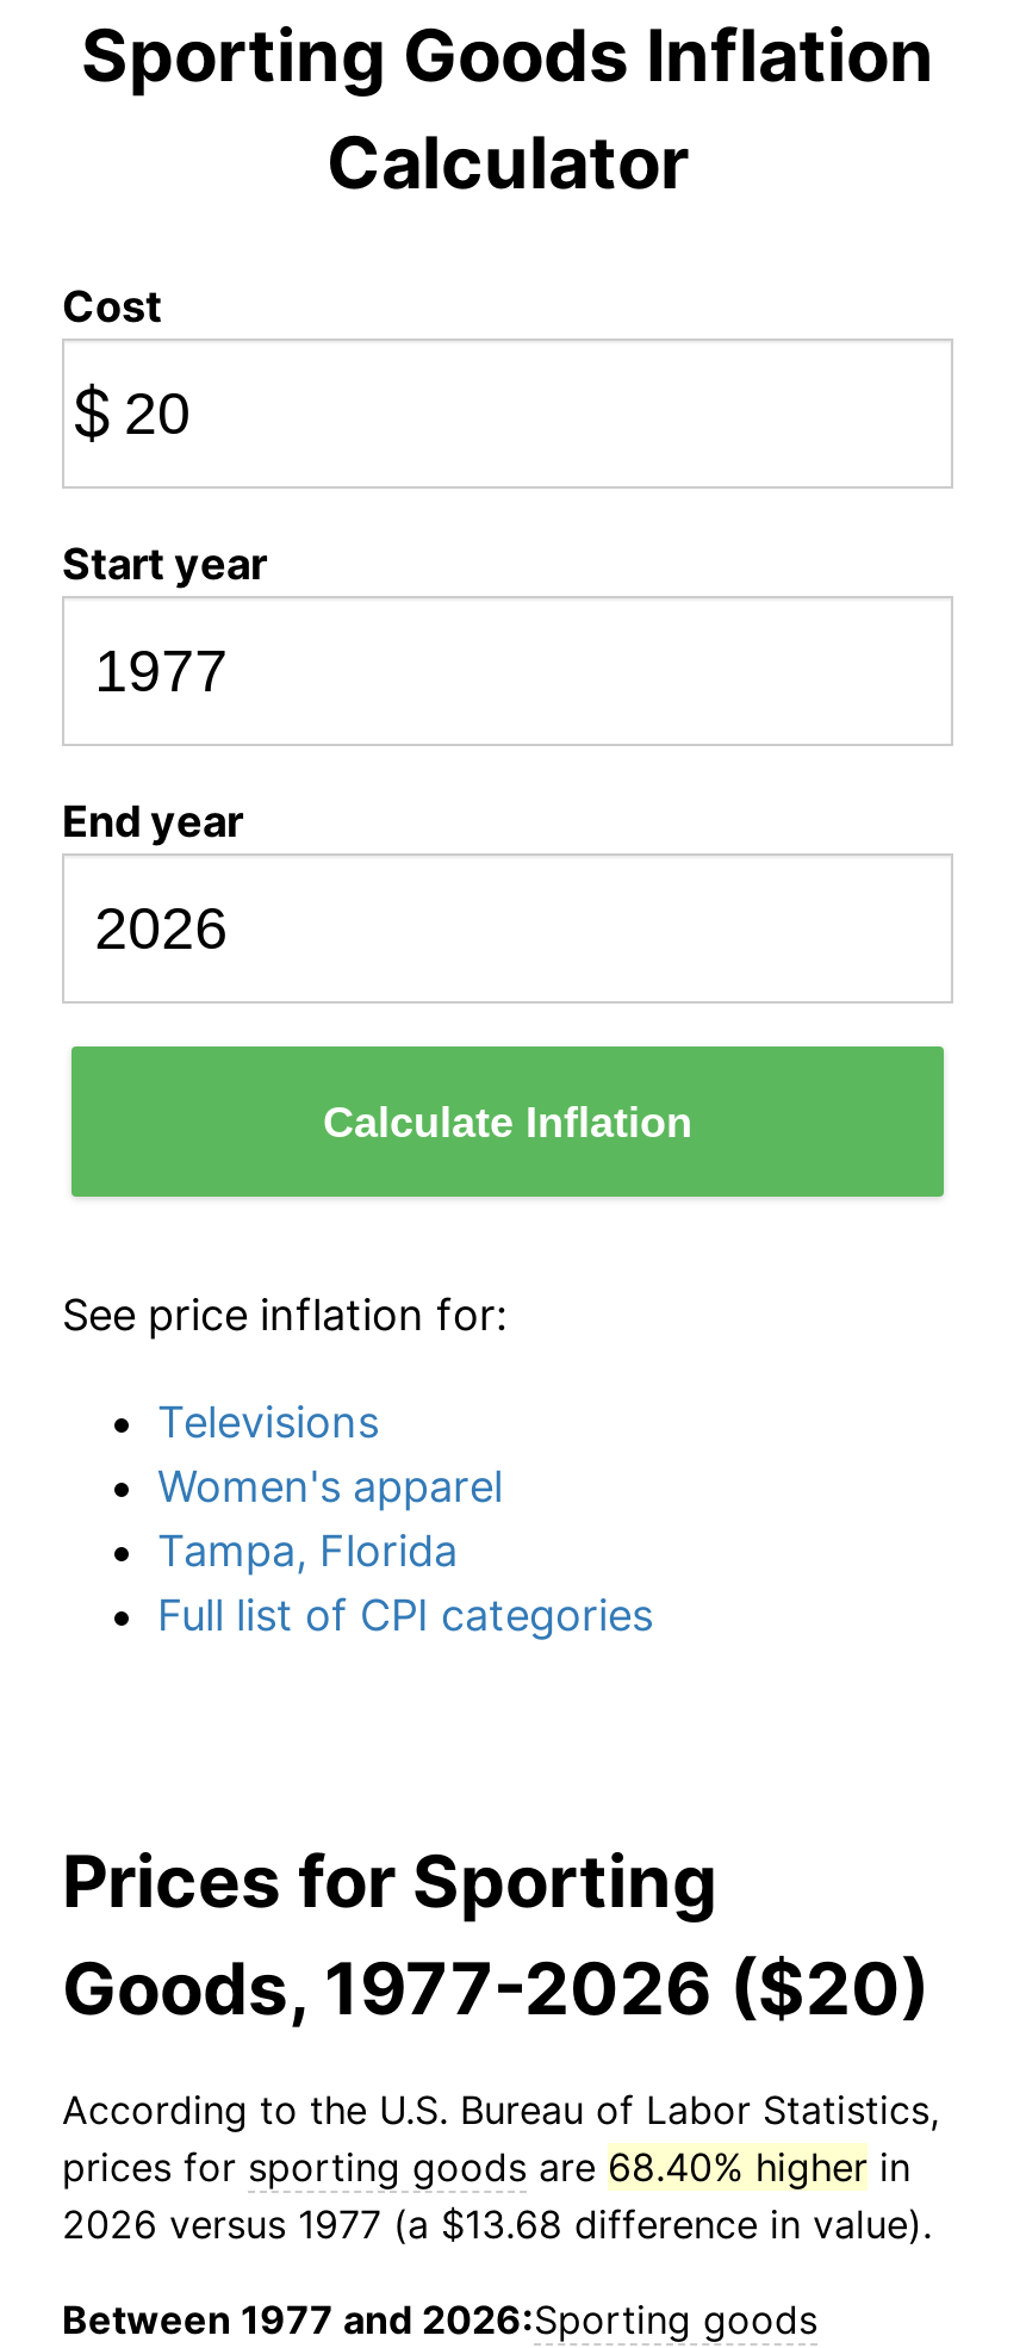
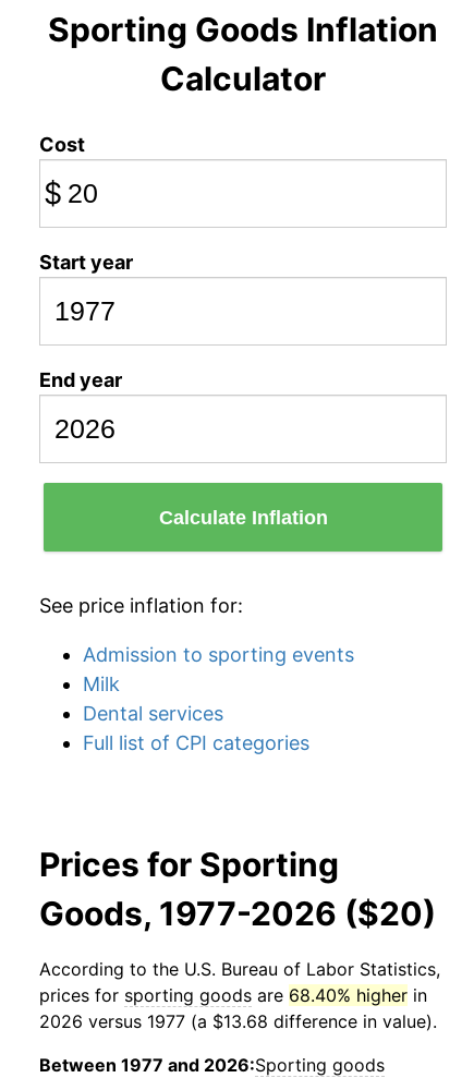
[157,1397,503,1576] Televisions | Women's apparel | Tampa, Florida -> [83,643,354,725] Admission to sporting events | Milk | Dental services

